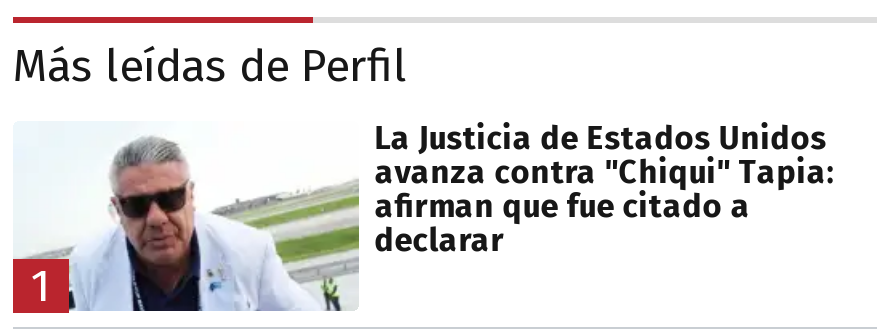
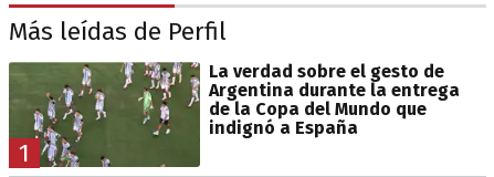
[13,120,835,311] [image] | La Justicia de Estados Unidos | avanza contra "Chiqui" Tapia: | afirman que fue citado a | declarar -> [8,61,460,168] [image] | La verdad sobre el gesto de | Argentina durante la entrega | de la Copa del Mundo que | indignó a España

